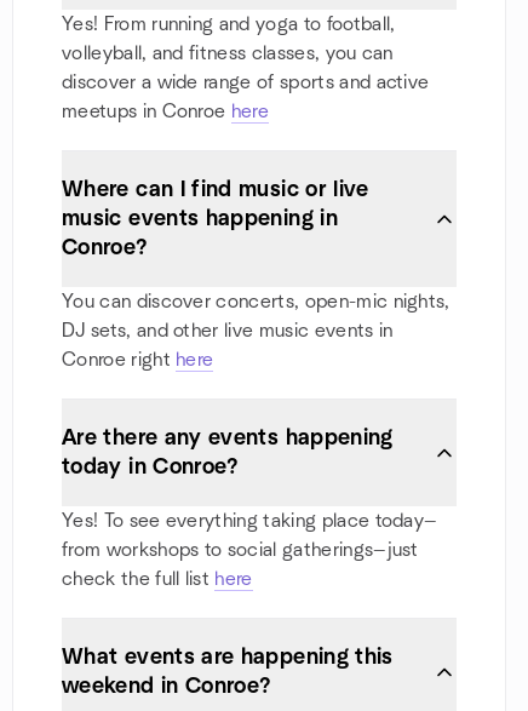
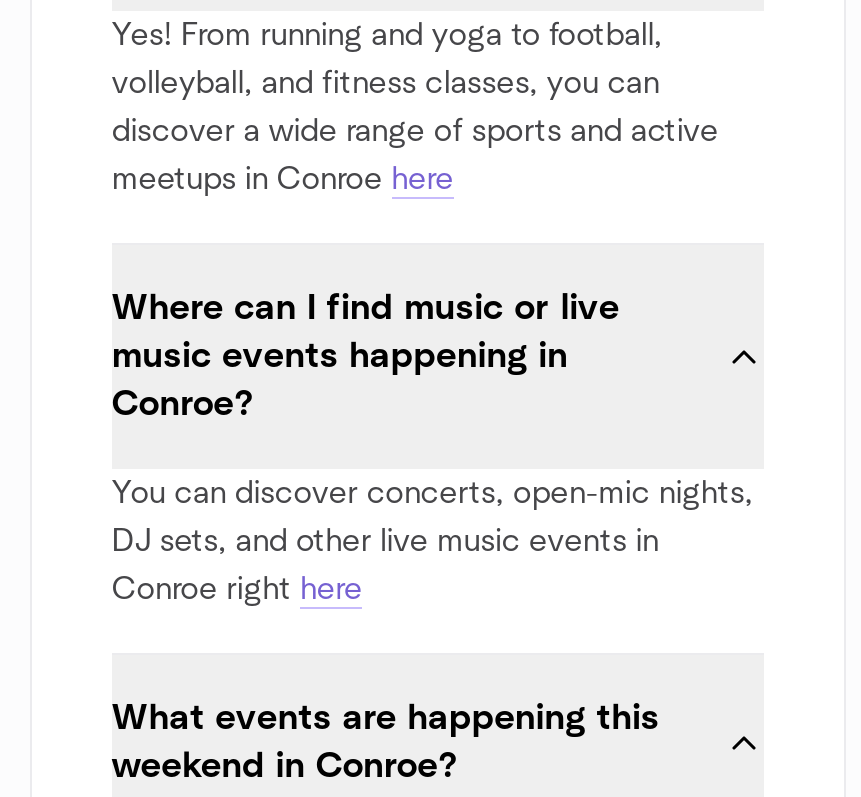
[62,428,438,589] Are there any events happening | today in Conroe? | Yes! To see everything taking place today— | from workshops to social gatherings—just | check the full list here -> none

